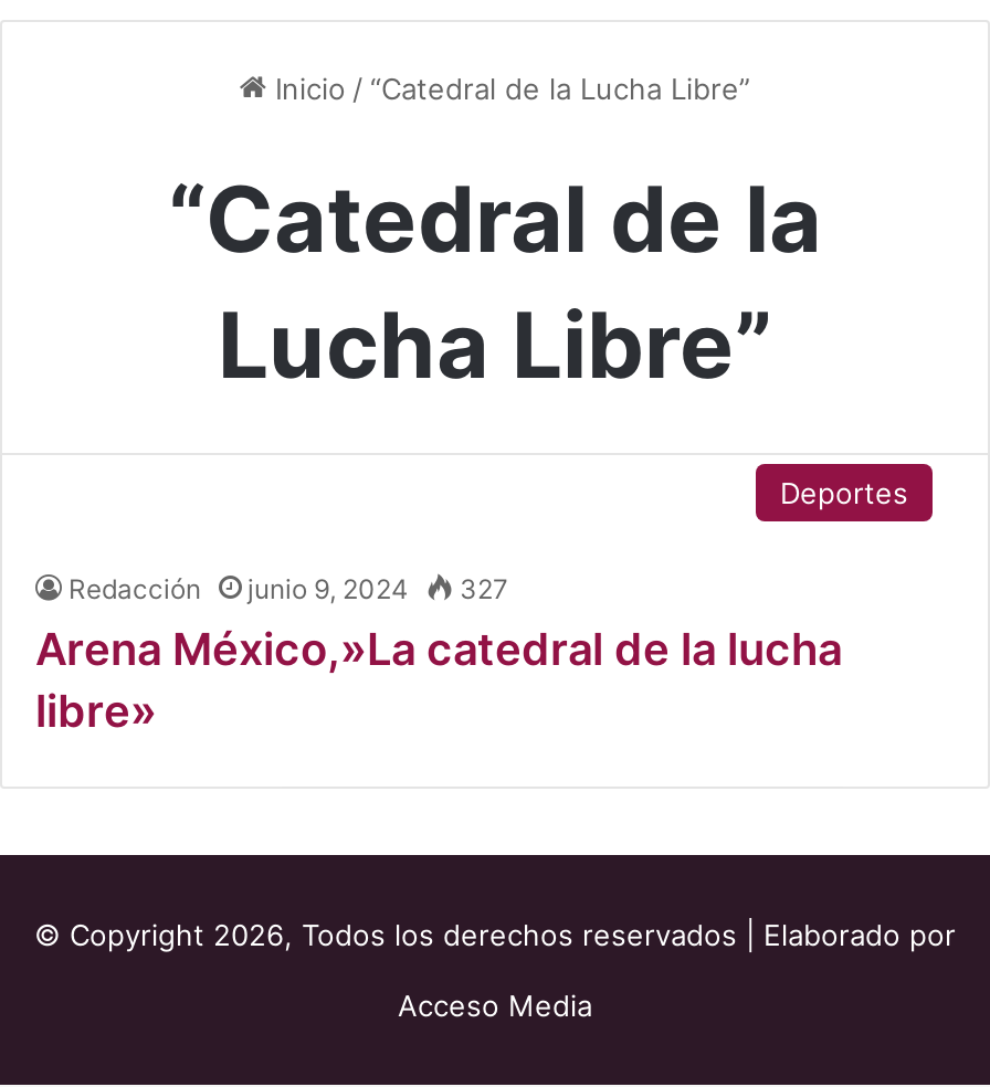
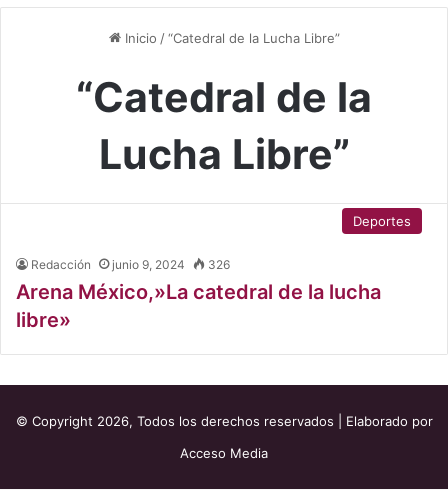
[69,572,508,605] Redacción junio 9, 2024 327 -> [31,257,230,272] Redacción junio 9, 2024 326

